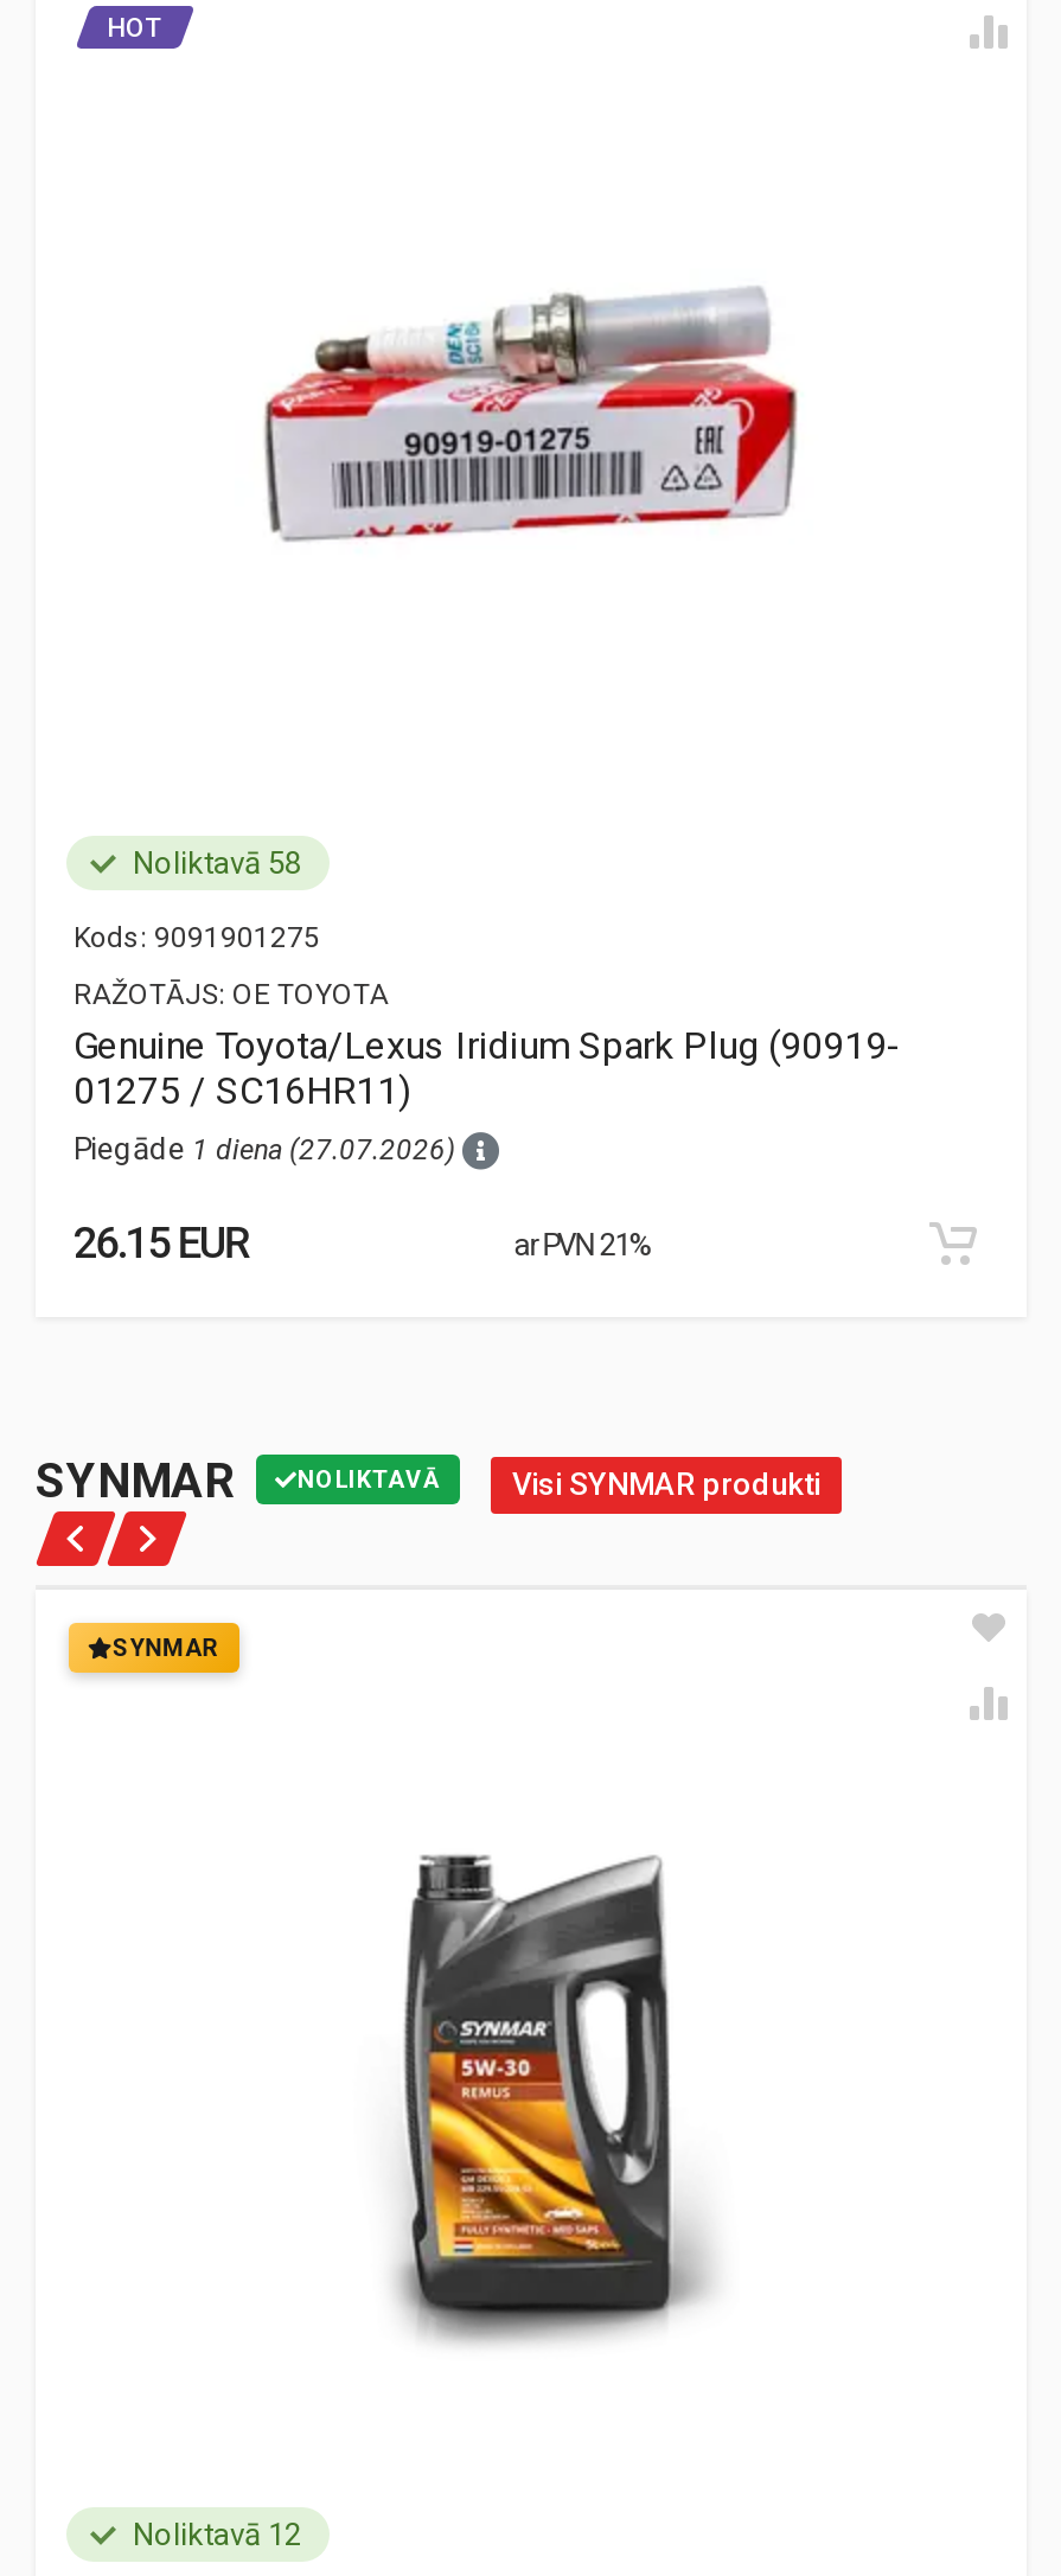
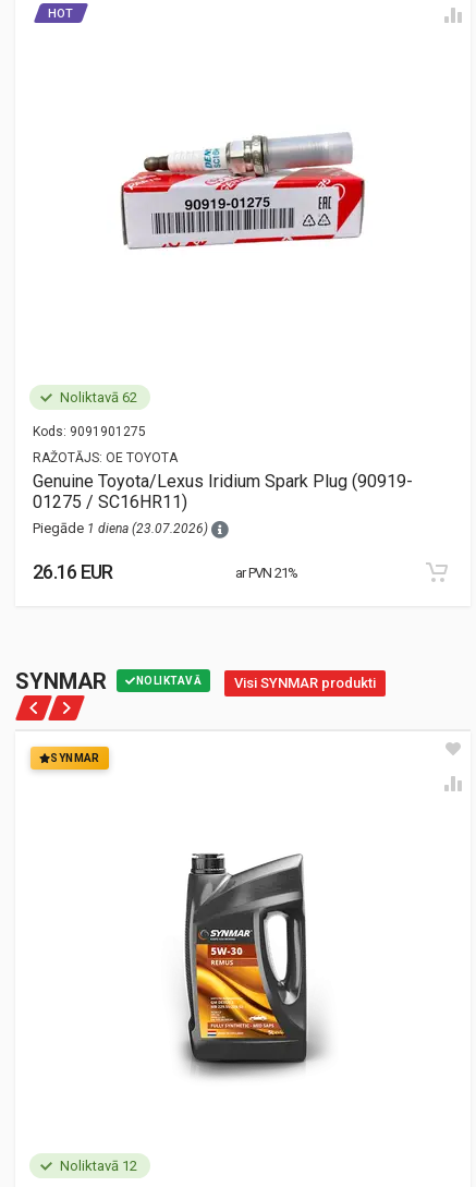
[133,845,301,881] Noliktavā 58 -> [60,389,137,405] Noliktavā 62
[73,1131,455,1166] Piegāde 1 diena (27.07.2026) -> [33,520,208,537] Piegāde 1 diena (23.07.2026)
[73,1217,248,1267] 26.15 EUR -> [33,560,113,583] 26.16 EUR

